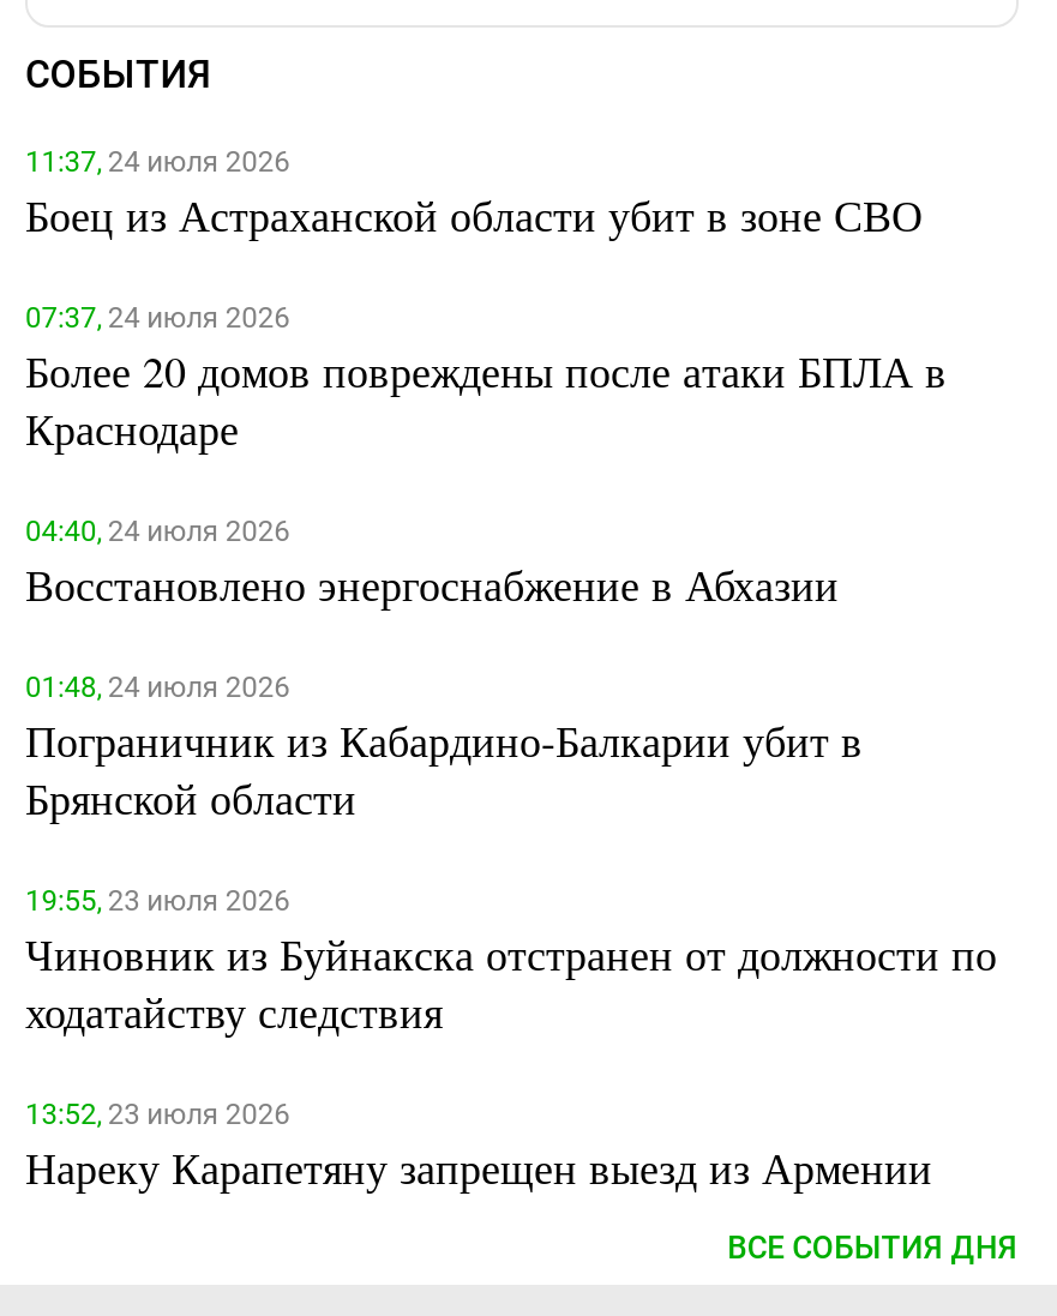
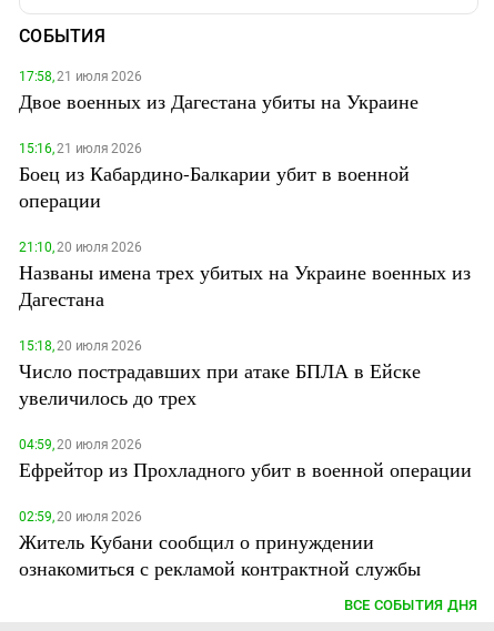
[25,145,923,244] 11:37, 24 июля 2026 | Боец из Астраханской области убит в зоне СВО -> [19,69,419,114] 17:58, 21 июля 2026 | Двое военных из Дагестана убиты на Украине
[25,301,947,457] 07:37, 24 июля 2026 | Более 20 домов повреждены после атаки БПЛА в | Краснодаре -> [19,141,410,213] 15:16, 21 июля 2026 | Боец из Кабардино-Балкарии убит в военной | операции
[25,515,839,613] 04:40, 24 июля 2026 | Восстановлено энергоснабжение в Абхазии -> [19,240,471,312] 21:10, 20 июля 2026 | Названы имена трех убитых на Украине военных из | Дагестана
[25,671,863,827] 01:48, 24 июля 2026 | Пограничник из Кабардино-Балкарии убит в | Брянской области -> [19,338,421,410] 15:18, 20 июля 2026 | Число пострадавших при атаке БПЛА в Ейске | увеличилось до трех
[25,884,997,1040] 19:55, 23 июля 2026 | Чиновник из Буйнакска отстранен от должности по | ходатайству следствия -> [19,437,472,482] 04:59, 20 июля 2026 | Ефрейтор из Прохладного убит в военной операции
[25,1098,932,1196] 13:52, 23 июля 2026 | Нареку Карапетяну запрещен выезд из Армении -> [19,509,421,581] 02:59, 20 июля 2026 | Житель Кубани сообщил о принуждении | ознакомиться с рекламой контрактной службы

